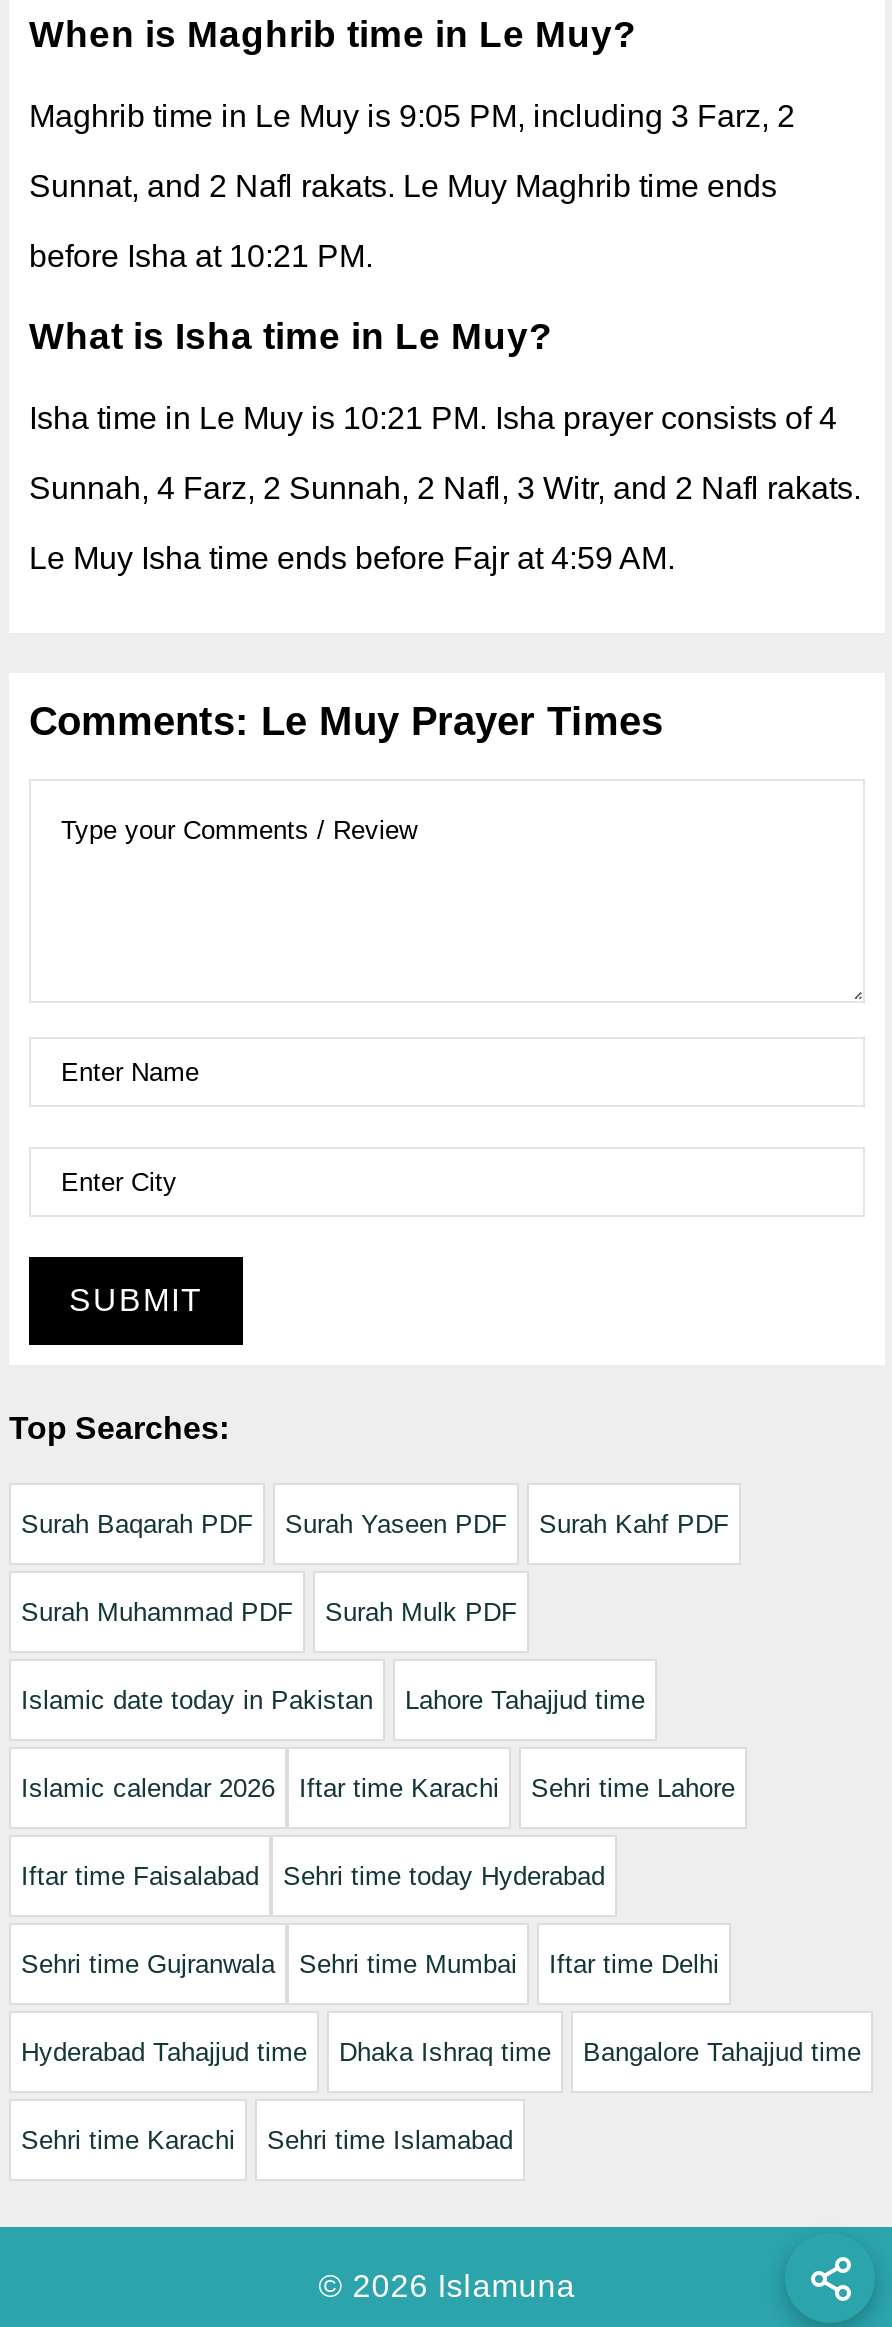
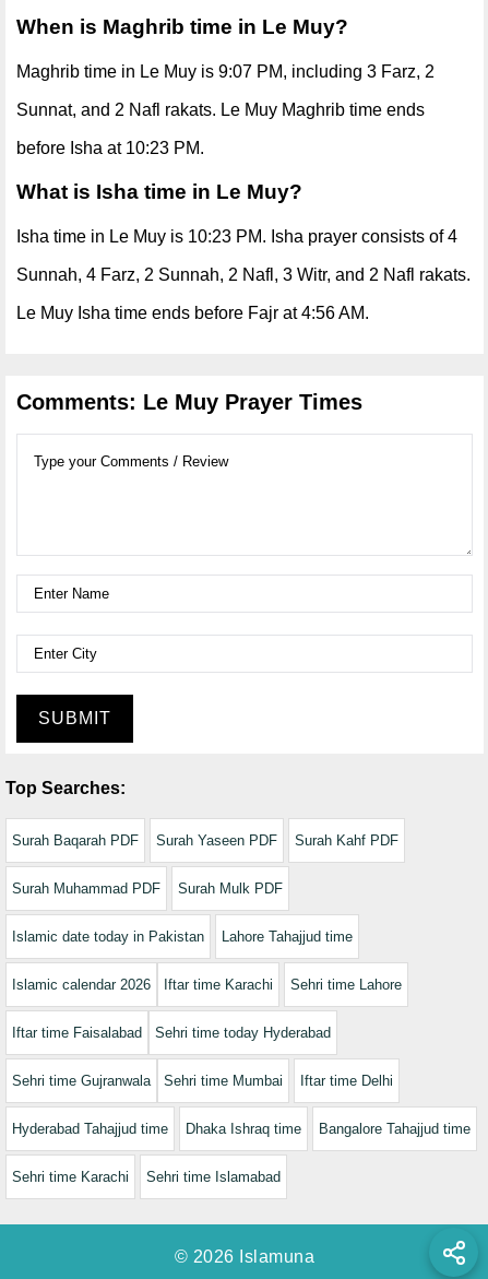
[29,99,795,133] Maghrib time in Le Muy is 9:05 PM, including 3 Farz, 2 -> [16,62,435,81] Maghrib time in Le Muy is 9:07 PM, including 3 Farz, 2
[29,239,373,273] before Isha at 10:21 PM. -> [16,139,204,157] before Isha at 10:23 PM.
[29,401,837,435] Isha time in Le Muy is 10:21 PM. Isha prayer consists of 4 -> [16,227,457,246] Isha time in Le Muy is 10:23 PM. Isha prayer consists of 4
[29,541,675,575] Le Muy Isha time ends before Fajr at 4:59 AM. -> [16,304,369,322] Le Muy Isha time ends before Fajr at 4:56 AM.

